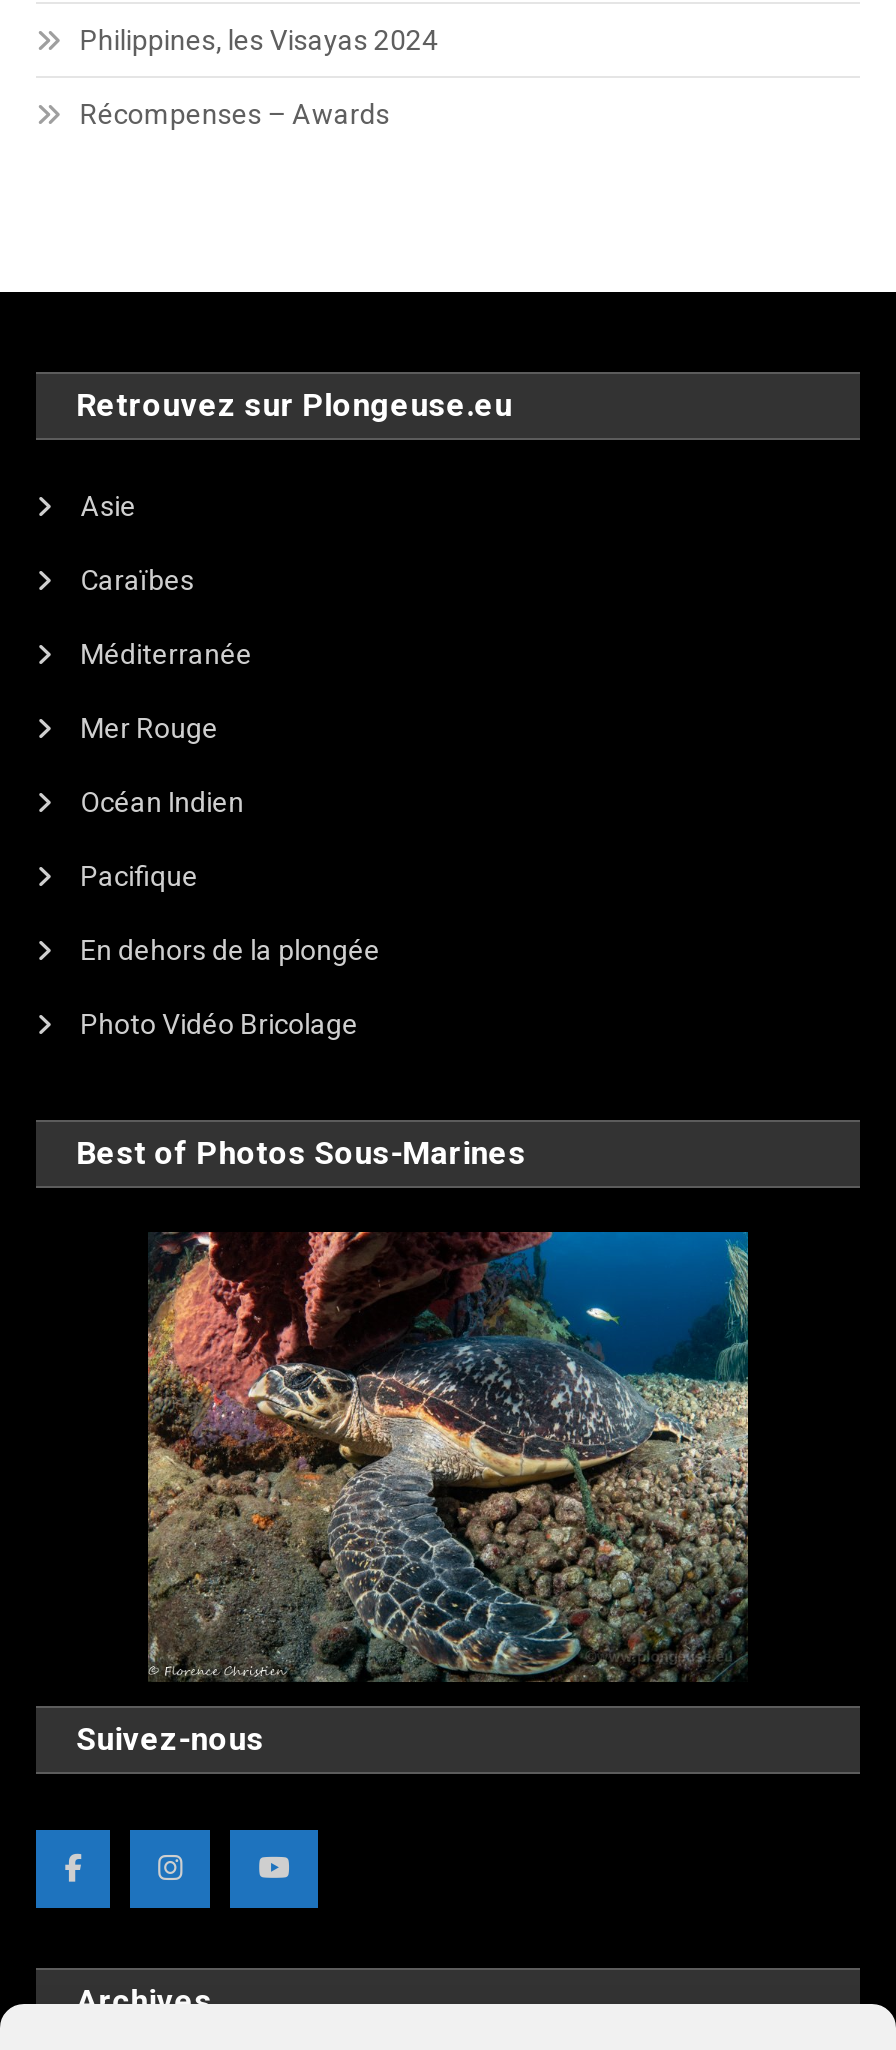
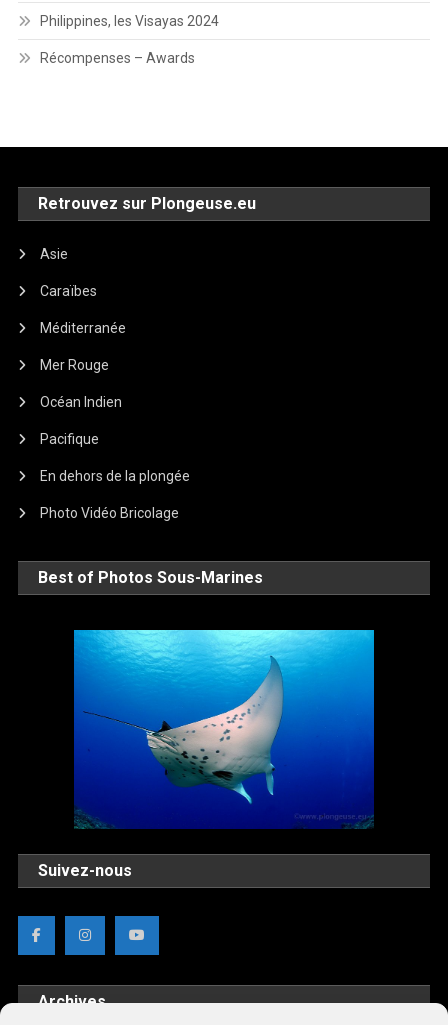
[146,1230,750,1684] [image] -> [73,617,375,842] [image]

